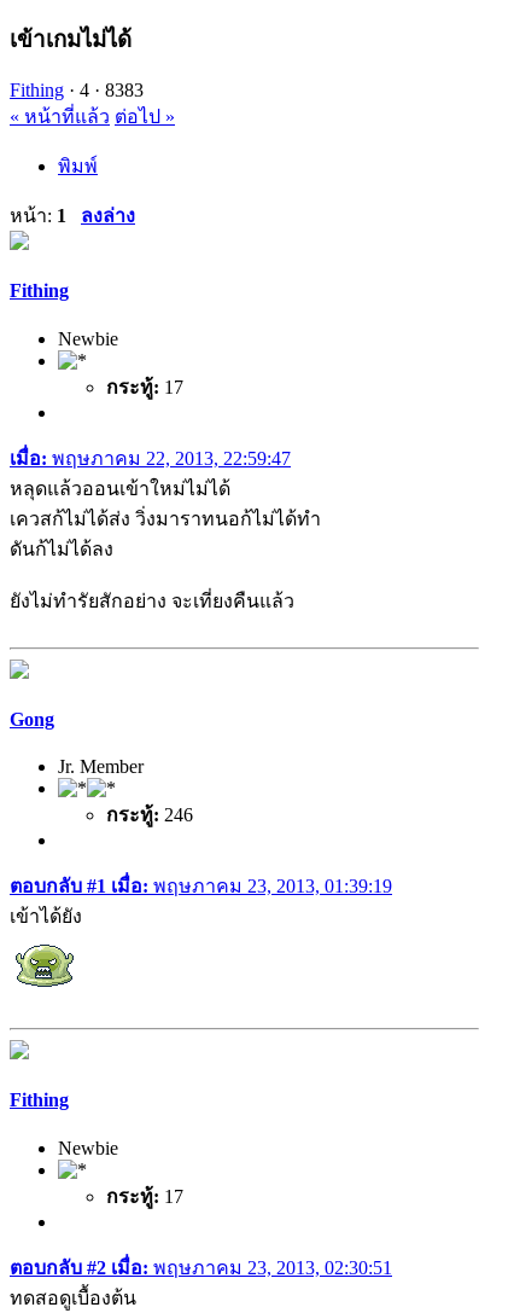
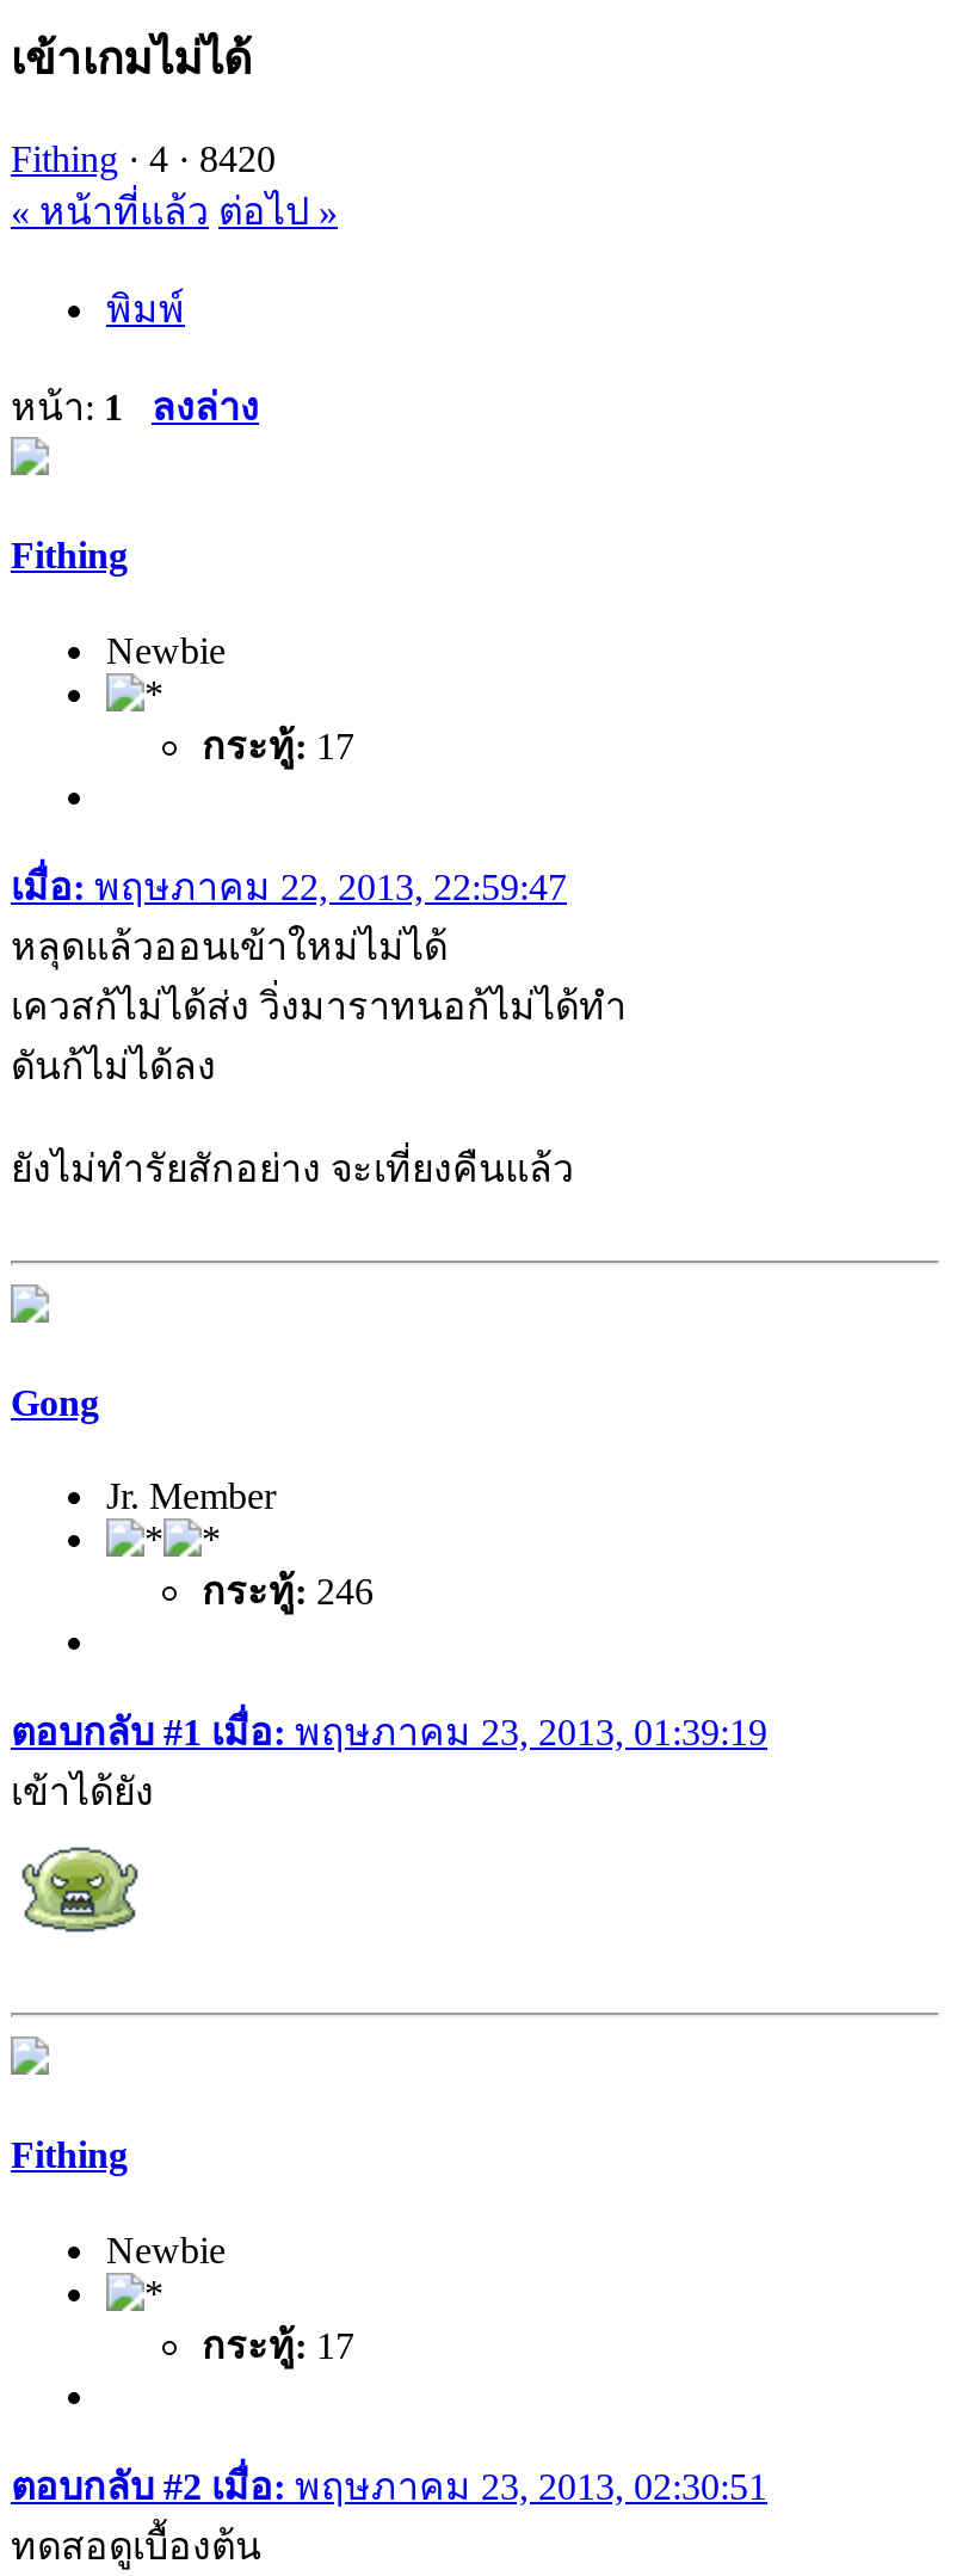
[10,80,144,100] Fithing · 4 · 8383 -> [11,138,276,179] Fithing · 4 · 8420

